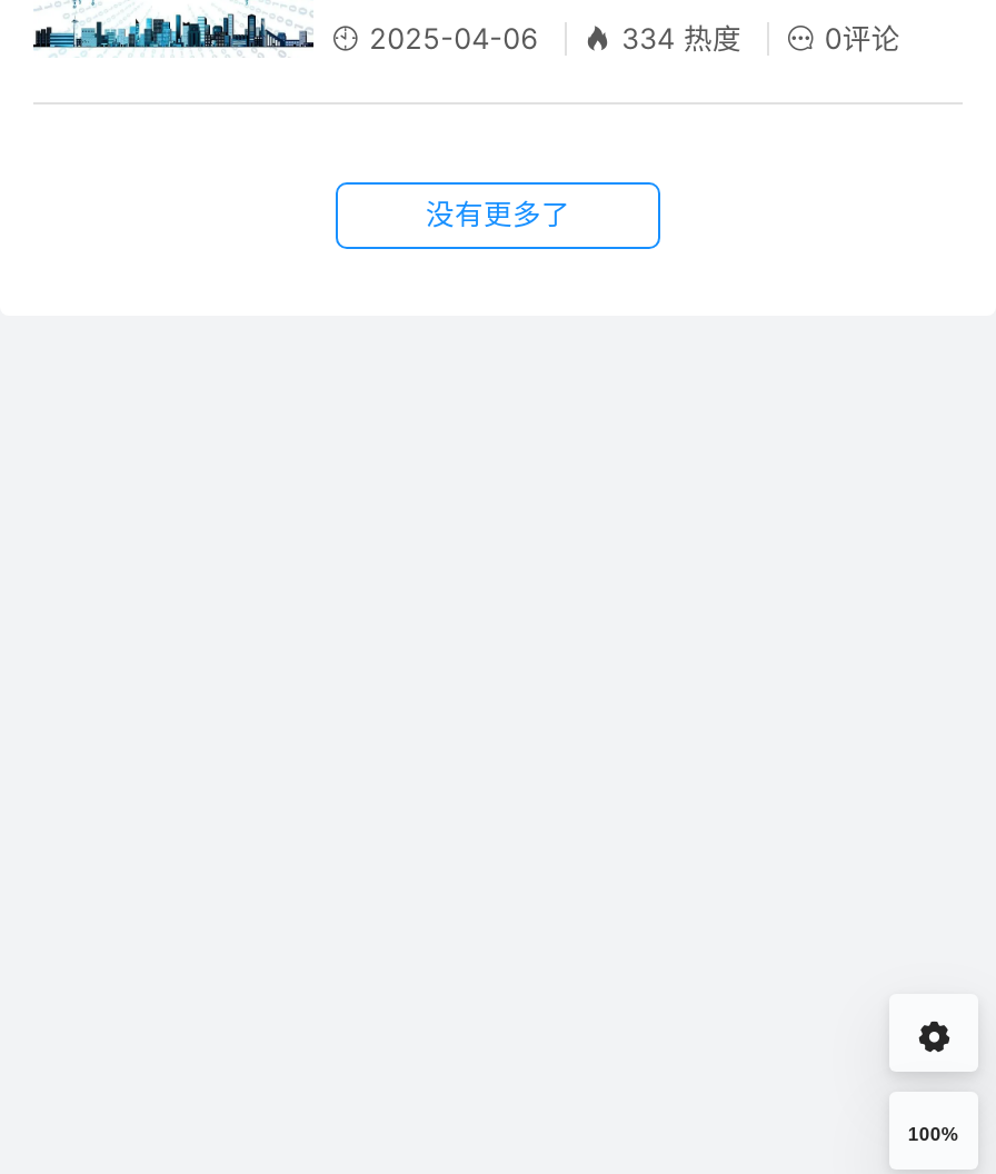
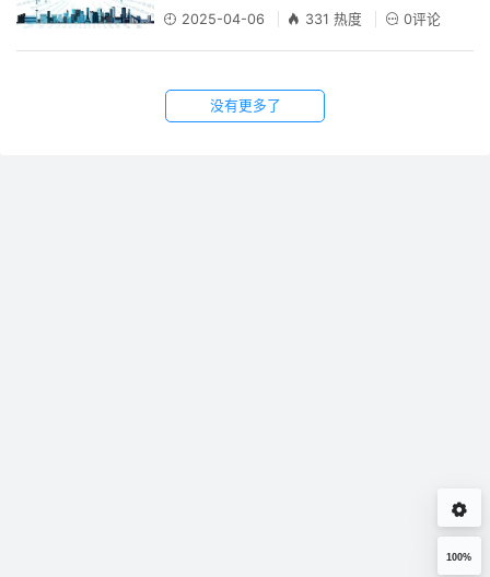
[621,23,750,56] 334 热度 -> [306,11,367,28] 331 热度

